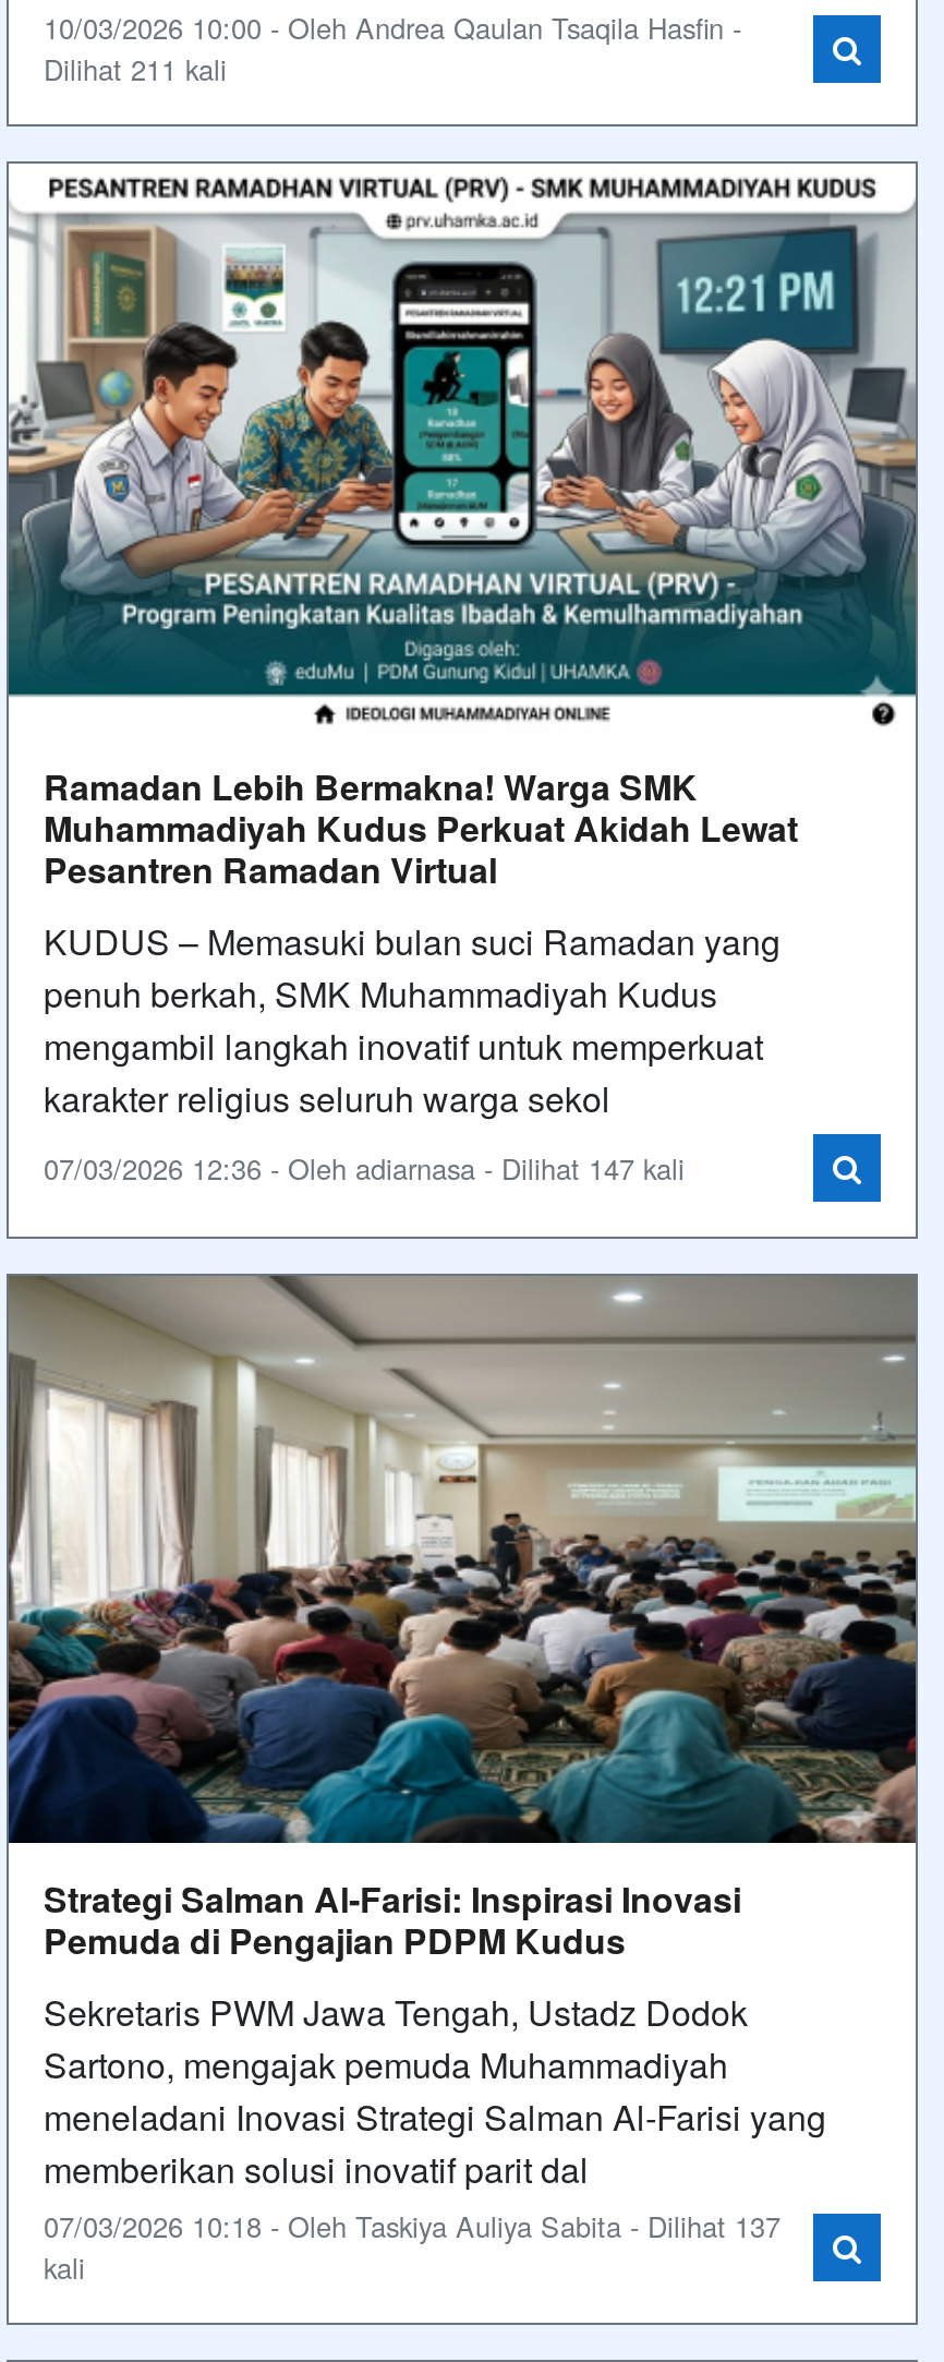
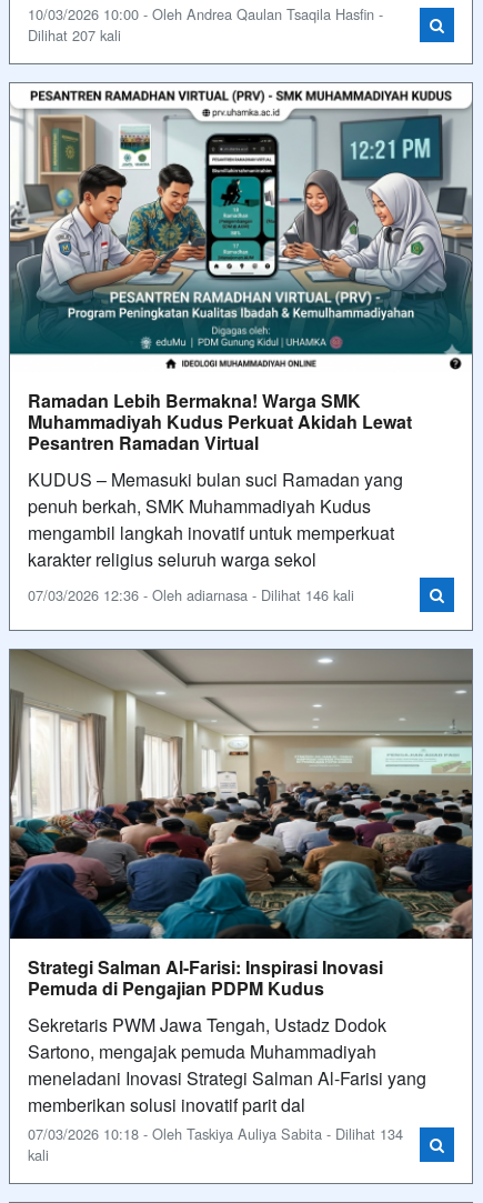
[44,48,227,89] Dilihat 211 kali -> [28,24,121,46] Dilihat 207 kali
[44,1147,685,1189] 07/03/2026 12:36 - Oleh adiarnasa - Dilihat 147 kali -> [28,584,354,605] 07/03/2026 12:36 - Oleh adiarnasa - Dilihat 146 kali
[44,2205,780,2246] 07/03/2026 10:18 - Oleh Taskiya Auliya Sabita - Dilihat 137 -> [28,1123,403,1144] 07/03/2026 10:18 - Oleh Taskiya Auliya Sabita - Dilihat 134

